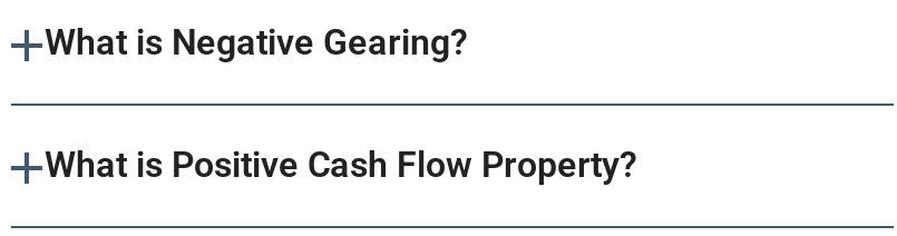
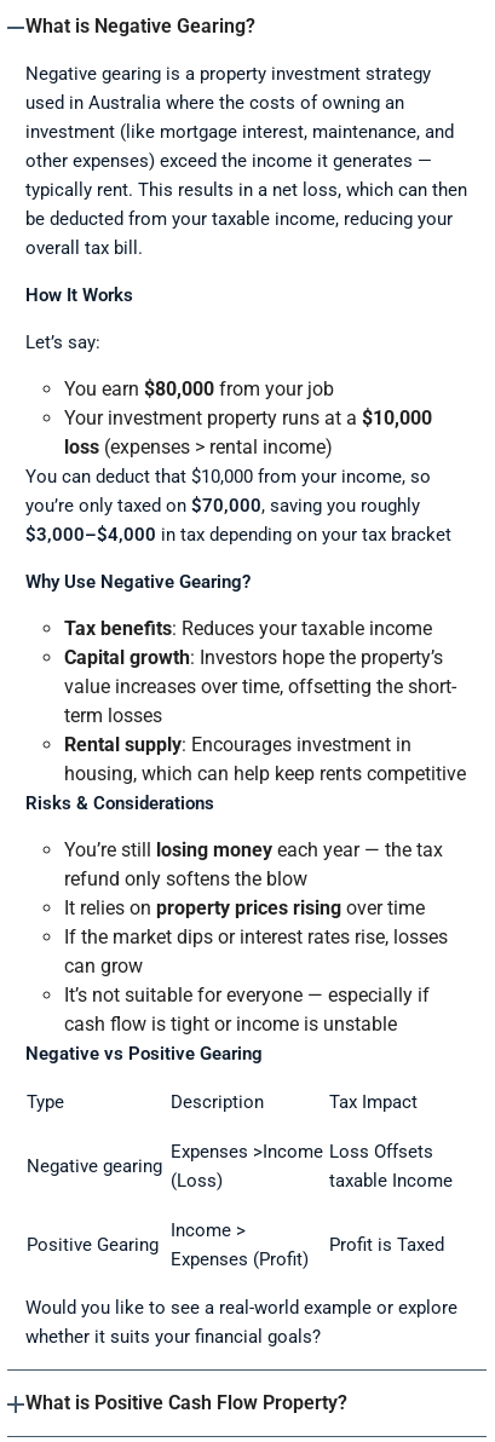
none -> [25,62,467,1177] Negative gearing is a property investment strategy | used in Australia where the costs of owning an | investment (like mortgage interest, maintenance, and | other expenses) exceed the income it generates — | typically rent. This results in a net loss, which can then | be deducted from your taxable income, reducing your | overall tax bill. | How It Works | Let’s say: | You earn $80,000 from your job | Your investment property runs at a $10,000 | loss (expenses > rental income) | You can deduct that $10,000 from your income, so | you’re only taxed on $70,000, saving you roughly | $3,000–$4,000 in tax depending on your tax bracket | Why Use Negative Gearing? | Tax benefits: Reduces your taxable income | Capital growth: Investors hope the property’s | value increases over time, offsetting the short- | term losses | Rental supply: Encourages investment in | housing, which can help keep rents competitive | Risks & Considerations | You’re still losing money each year — the tax | refund only softens the blow | It relies on property prices rising over time | If the market dips or interest rates rise, losses | can grow | It’s not suitable for everyone — especially if | cash flow is tight or income is unstable | Negative vs Positive Gearing | Type | Description | Tax Impact | Negative gearing
none -> [25,1233,457,1347] Profit is Taxed | Would you like to see a real-world example or explore | whether it suits your financial goals?
none -> [27,1140,453,1255] Loss Offsets | taxable Income | Positive Gearing
none -> [171,1140,323,1191] Expenses >Income | (Loss)
none -> [171,1219,309,1270] Income > | Expenses (Profit)

